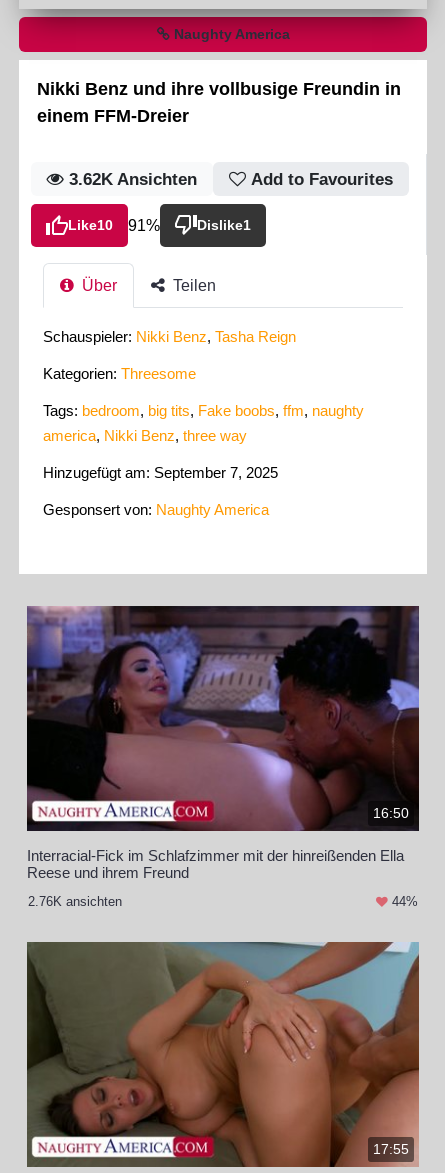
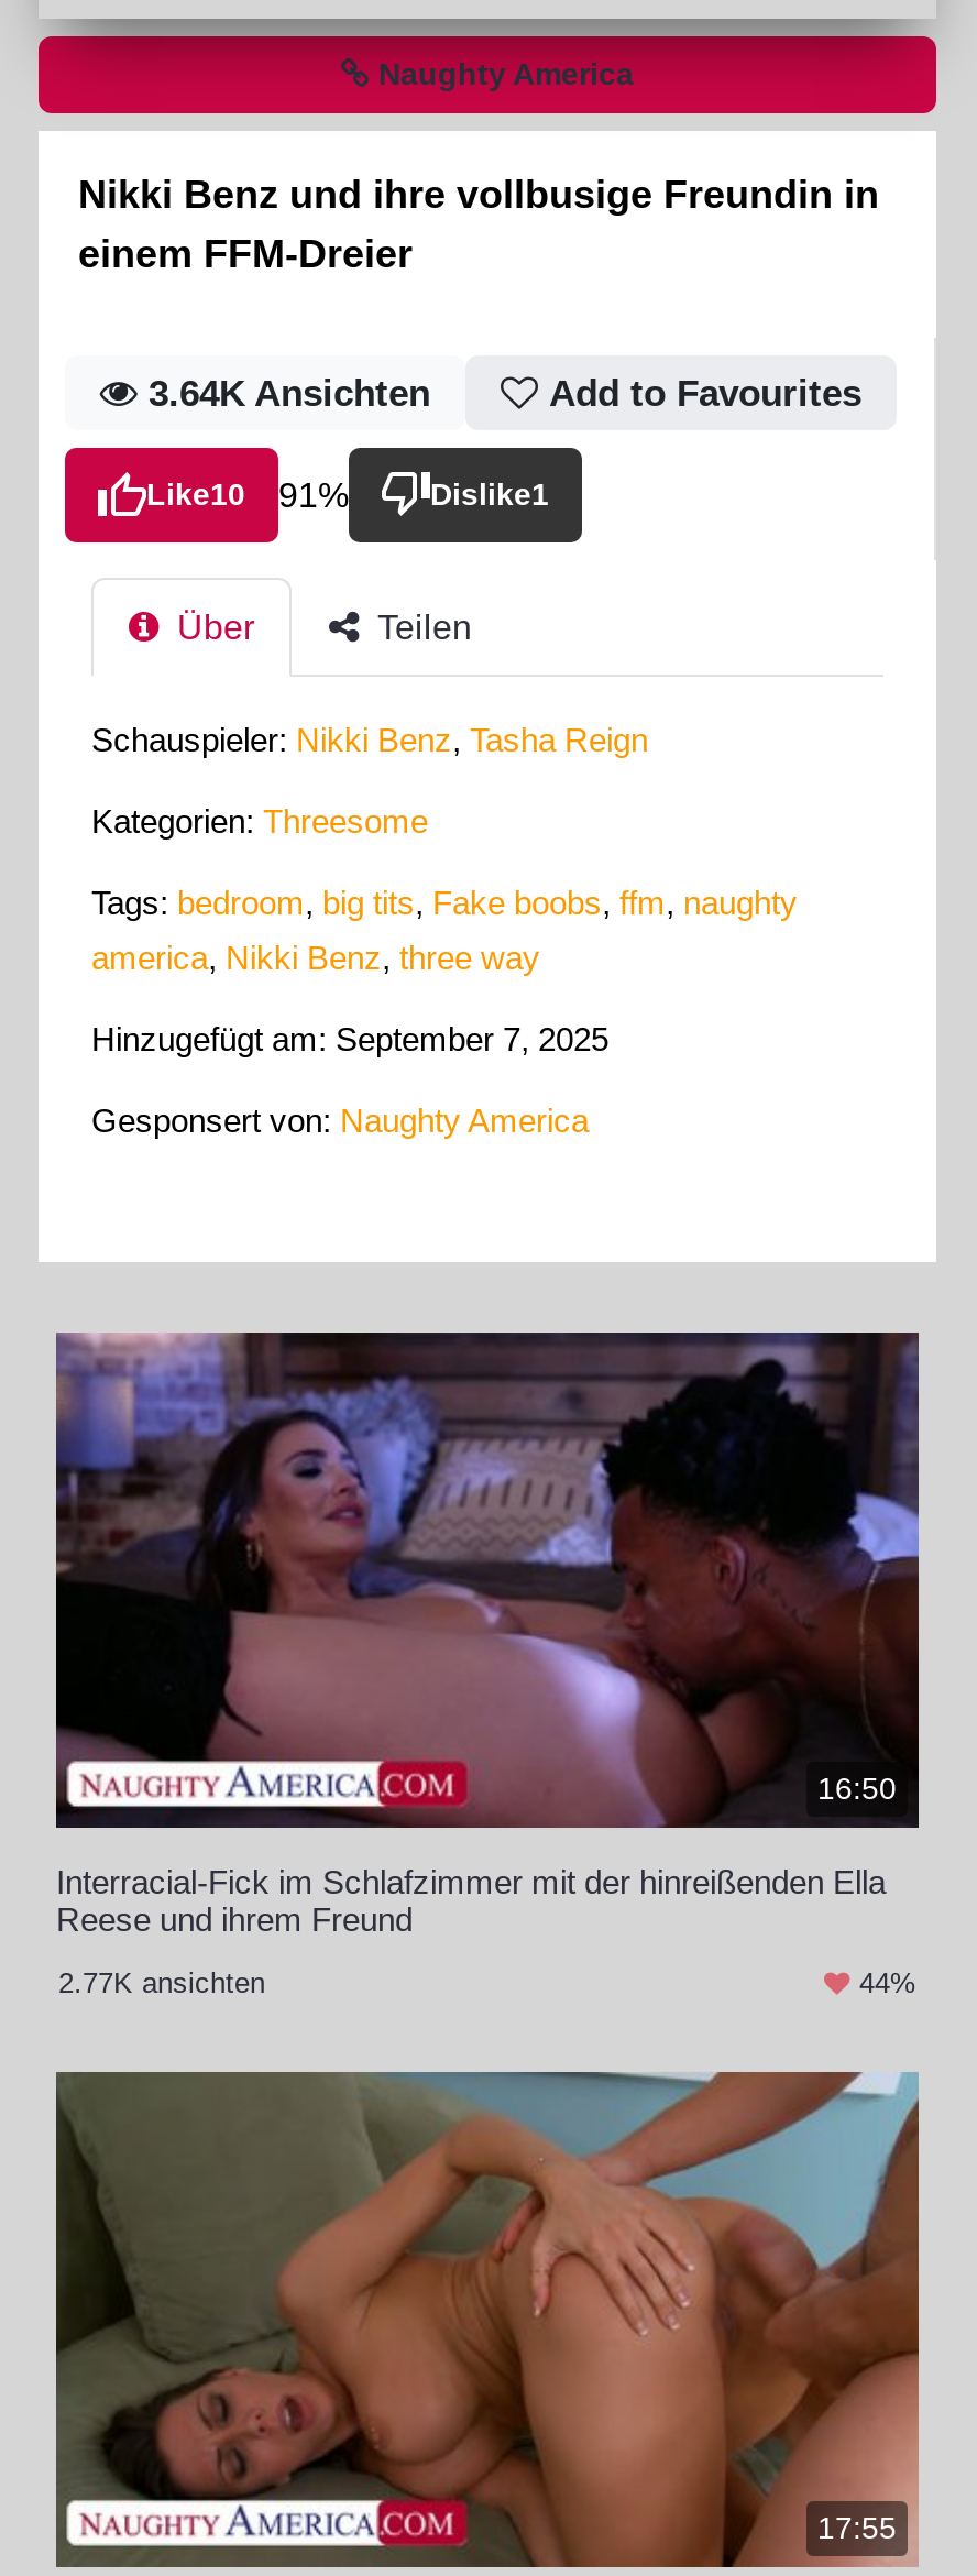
[64,169,197,188] 3.62K Ansichten -> [138,372,430,414] 3.64K Ansichten
[28,893,122,908] 2.76K ansichten -> [58,1965,265,1998] 2.77K ansichten

